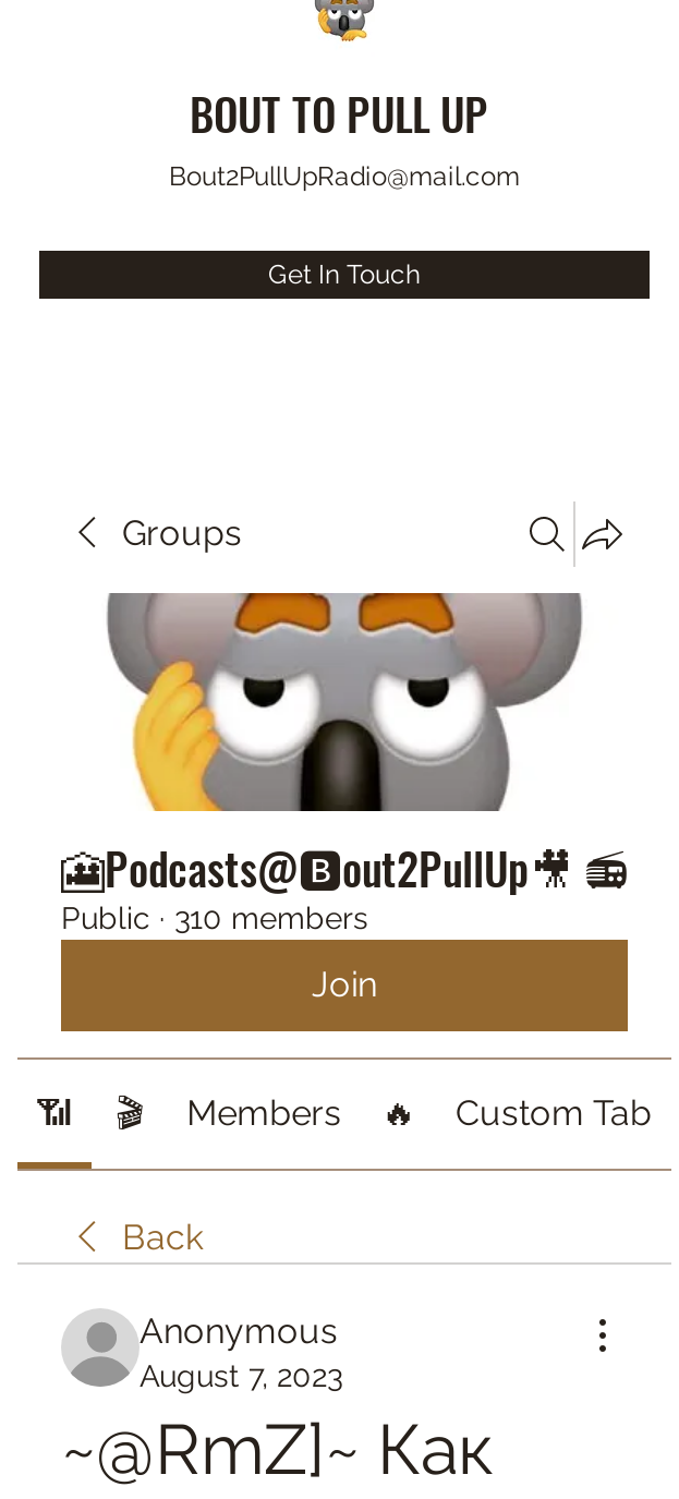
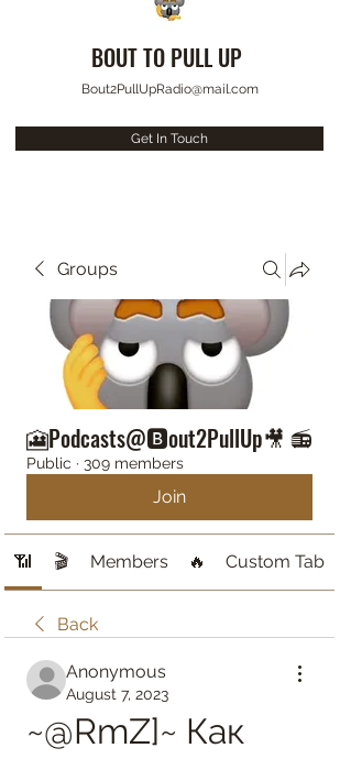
[61,900,368,935] Public · 310 members -> [26,454,184,472] Public · 309 members

